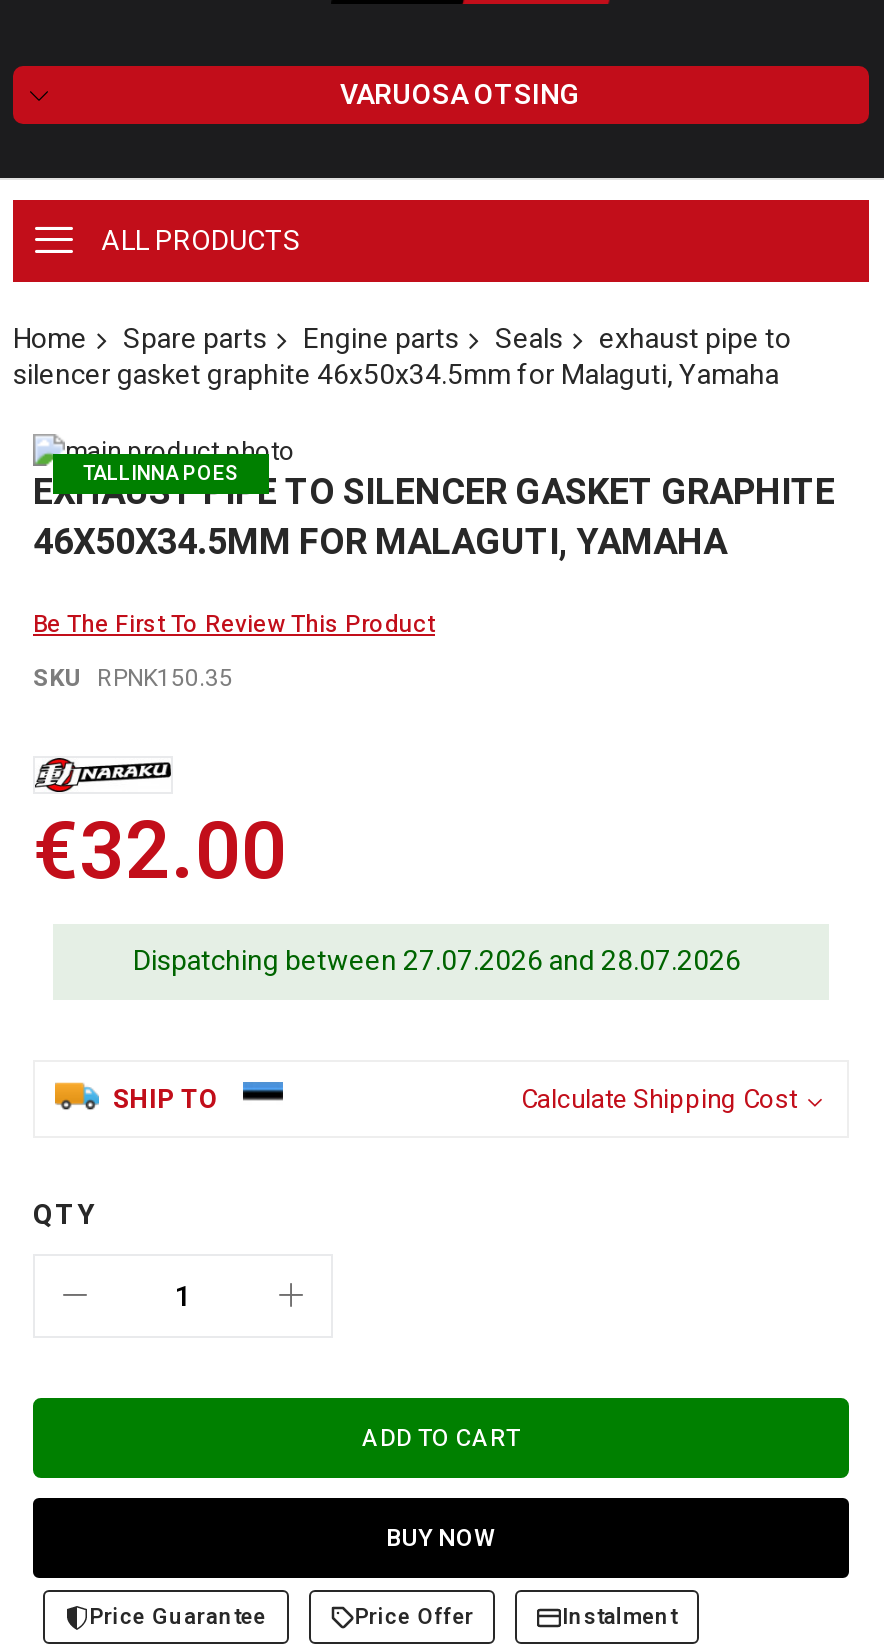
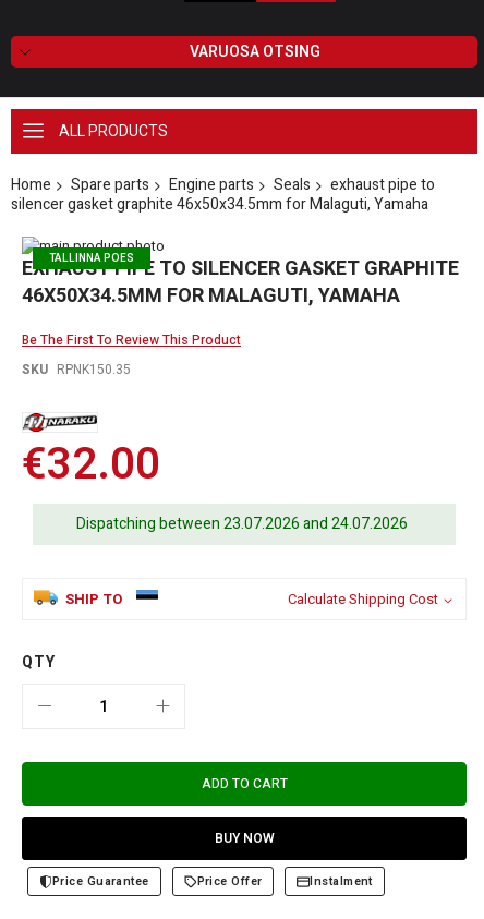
[133,940,741,982] Dispatching between 27.07.2026 and 28.07.2026 -> [76,513,408,535] Dispatching between 23.07.2026 and 24.07.2026

